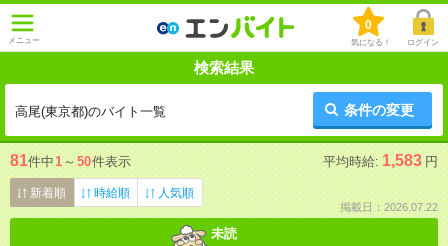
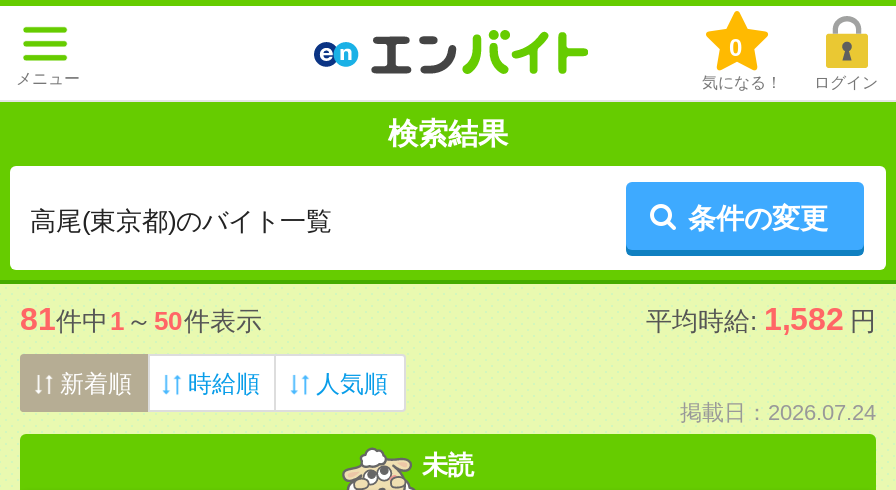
[323,152,438,169] 平均時給: 1,583 円 -> [646,302,876,336] 平均時給: 1,582 円
[340,201,438,213] 掲載日：2026.07.22 -> [680,400,876,424] 掲載日：2026.07.24

